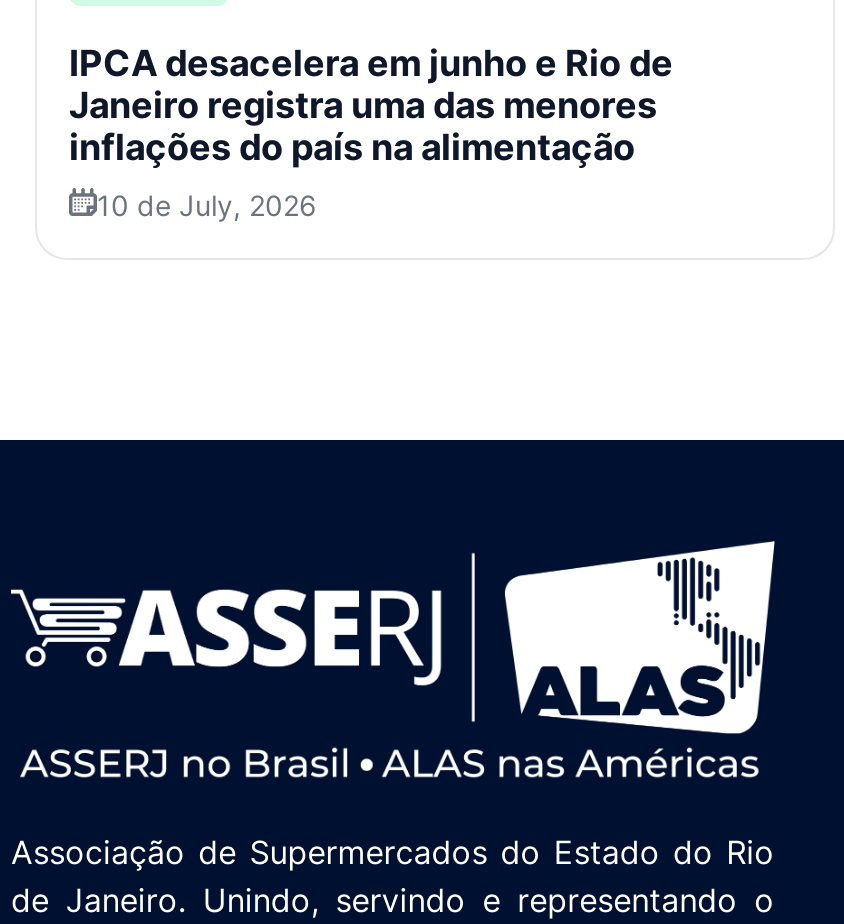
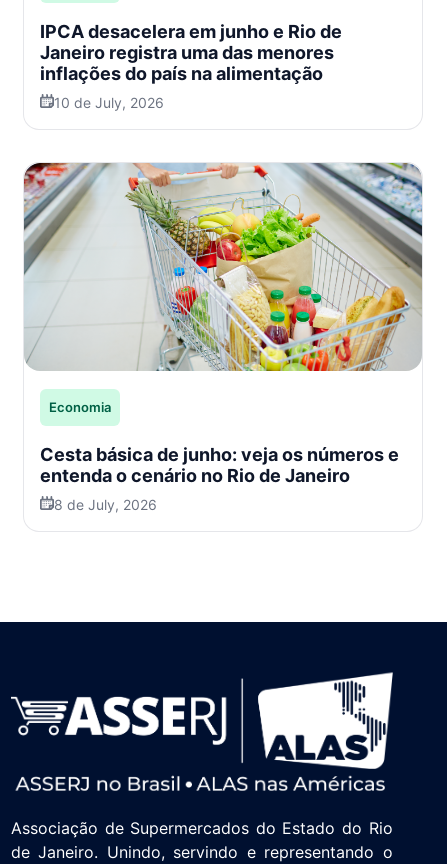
none -> [23,162,423,513] [image] | Economia | Cesta básica de junho: veja os números e | entenda o cenário no Rio de Janeiro | 8 de July, 2026

